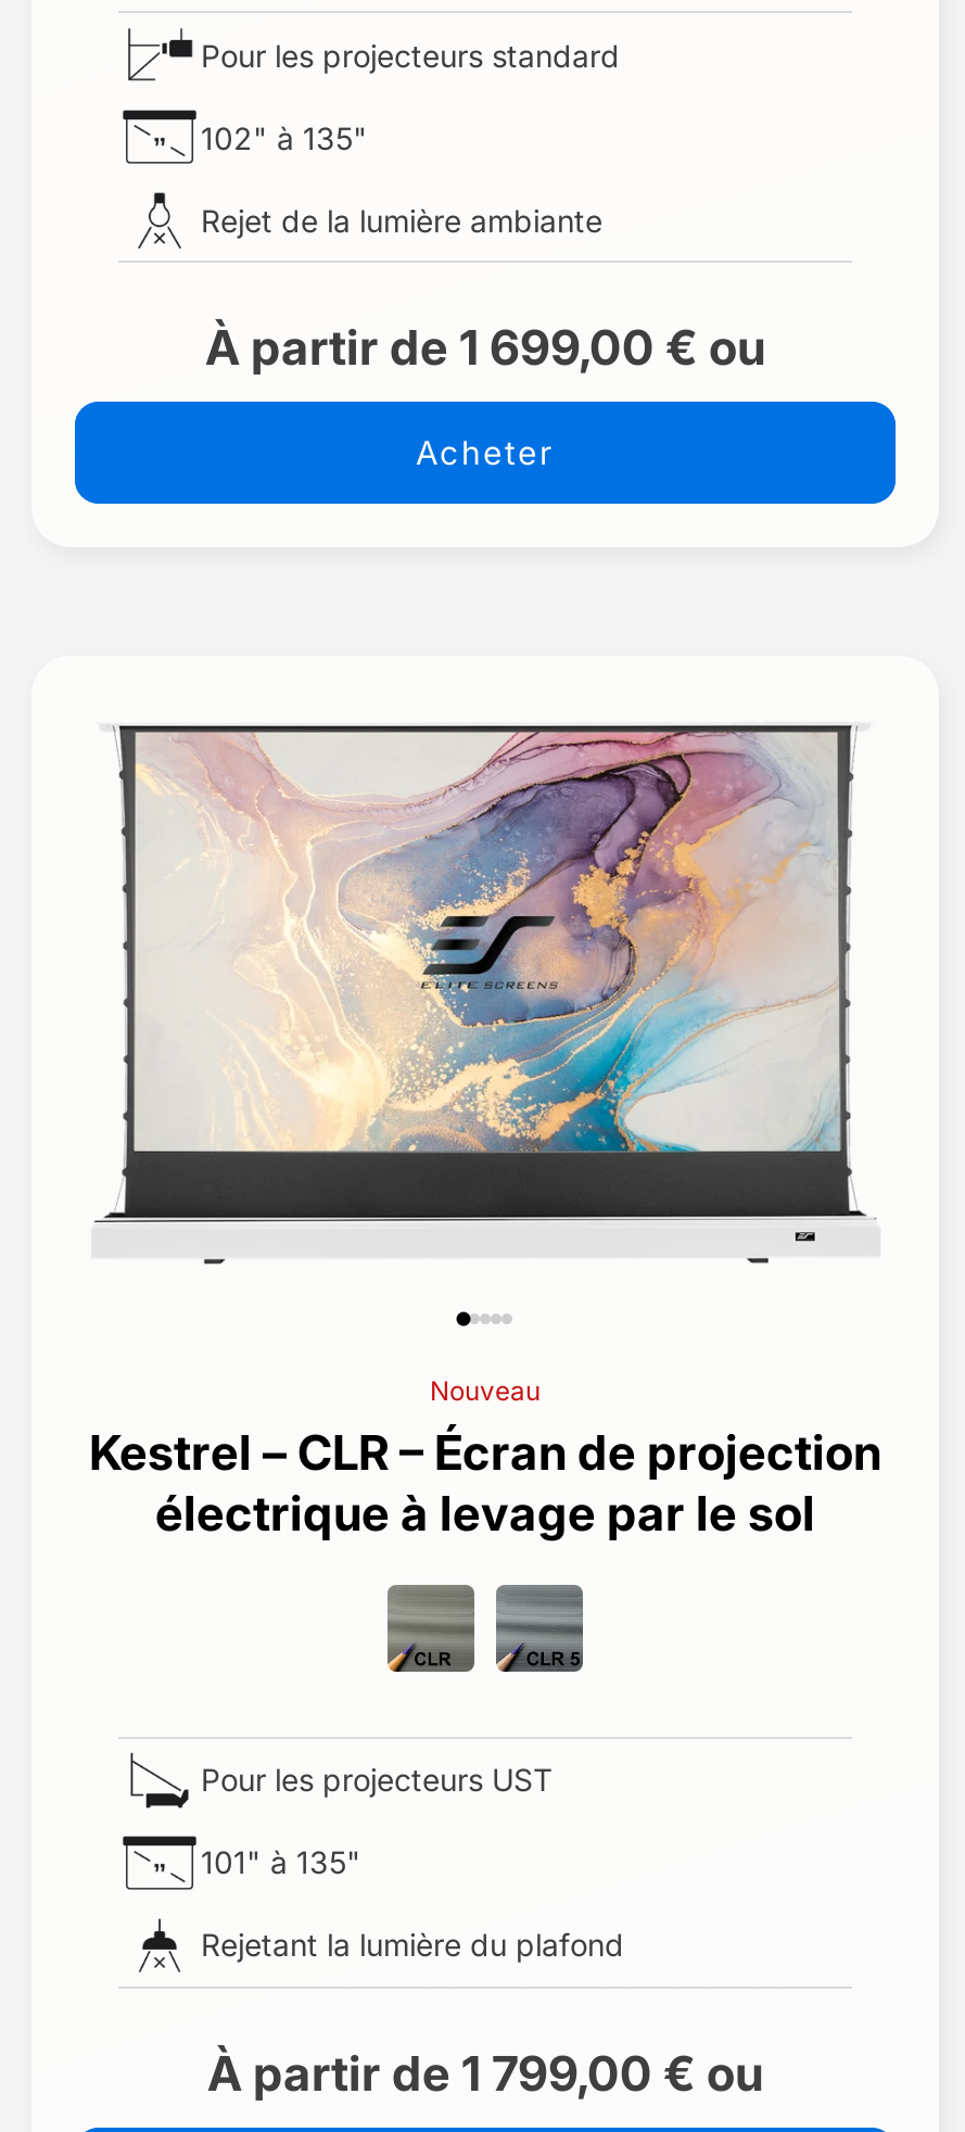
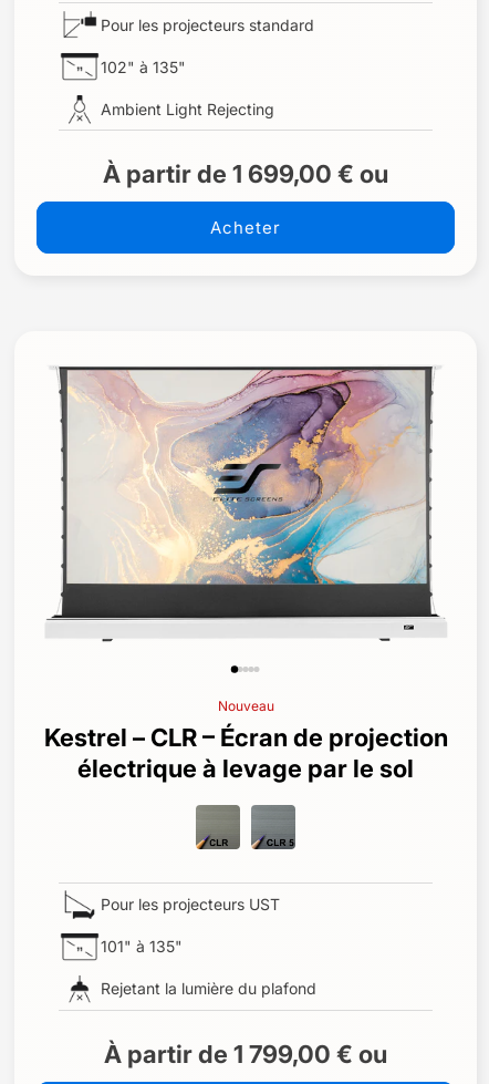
[201,201,602,238] Rejet de la lumière ambiante -> [101,99,274,118] Ambient Light Rejecting

